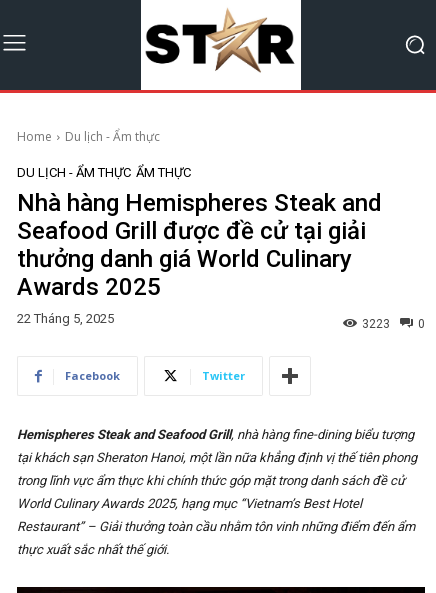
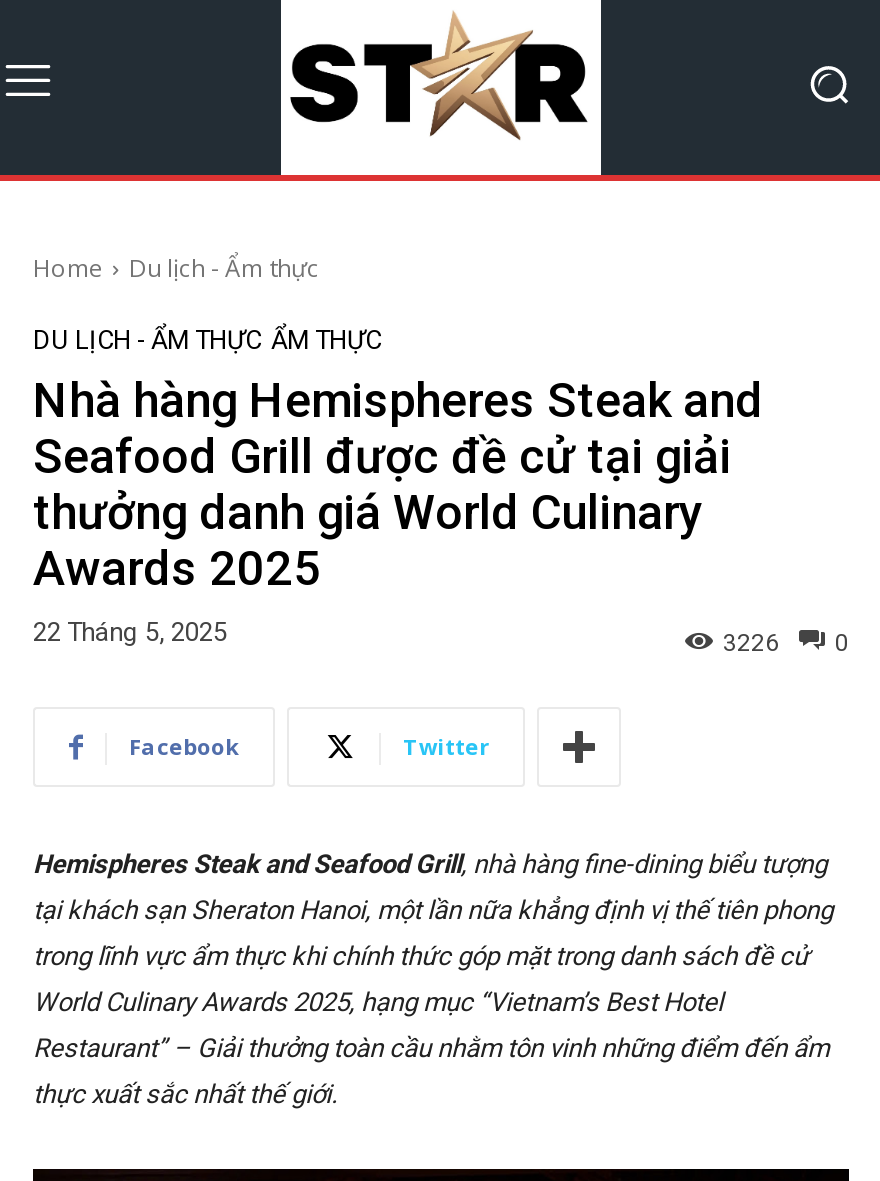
[362,317,425,331] 3223 0 -> [723,629,849,657] 3226 0

